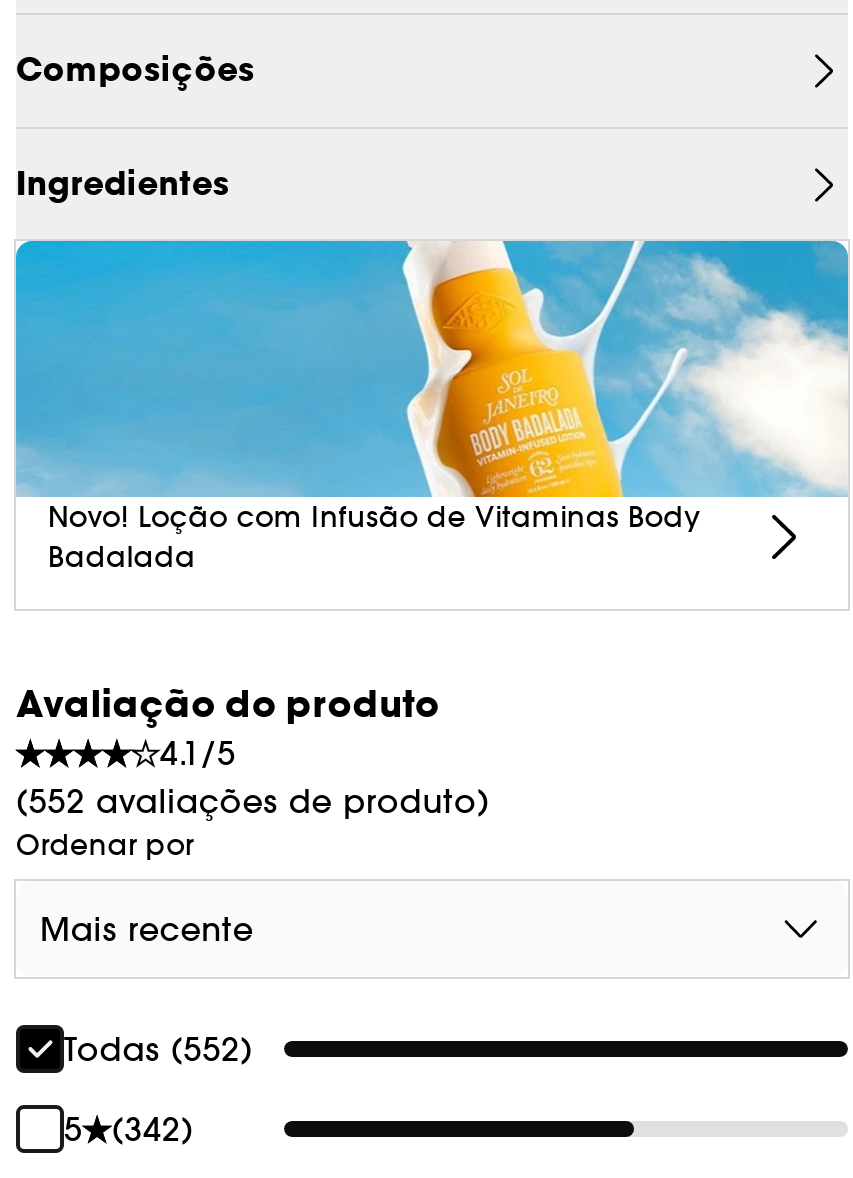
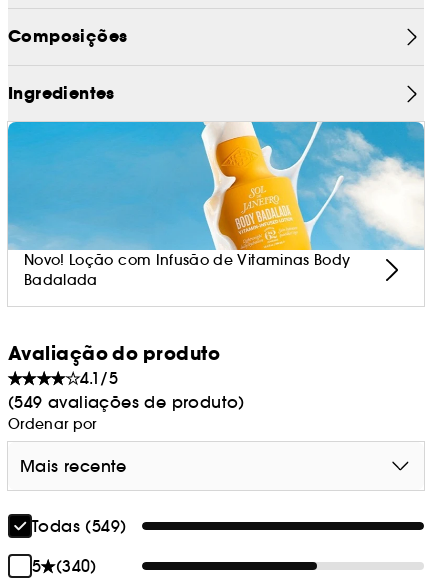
[16,781,490,821] (552 avaliações de produto) -> [8,392,245,412] (549 avaliações de produto)
[64,1029,253,1069] Todas (552) -> [32,516,126,536] Todas (549)
[64,1109,194,1149] 5 (342) -> [32,556,97,576] 5 (340)

